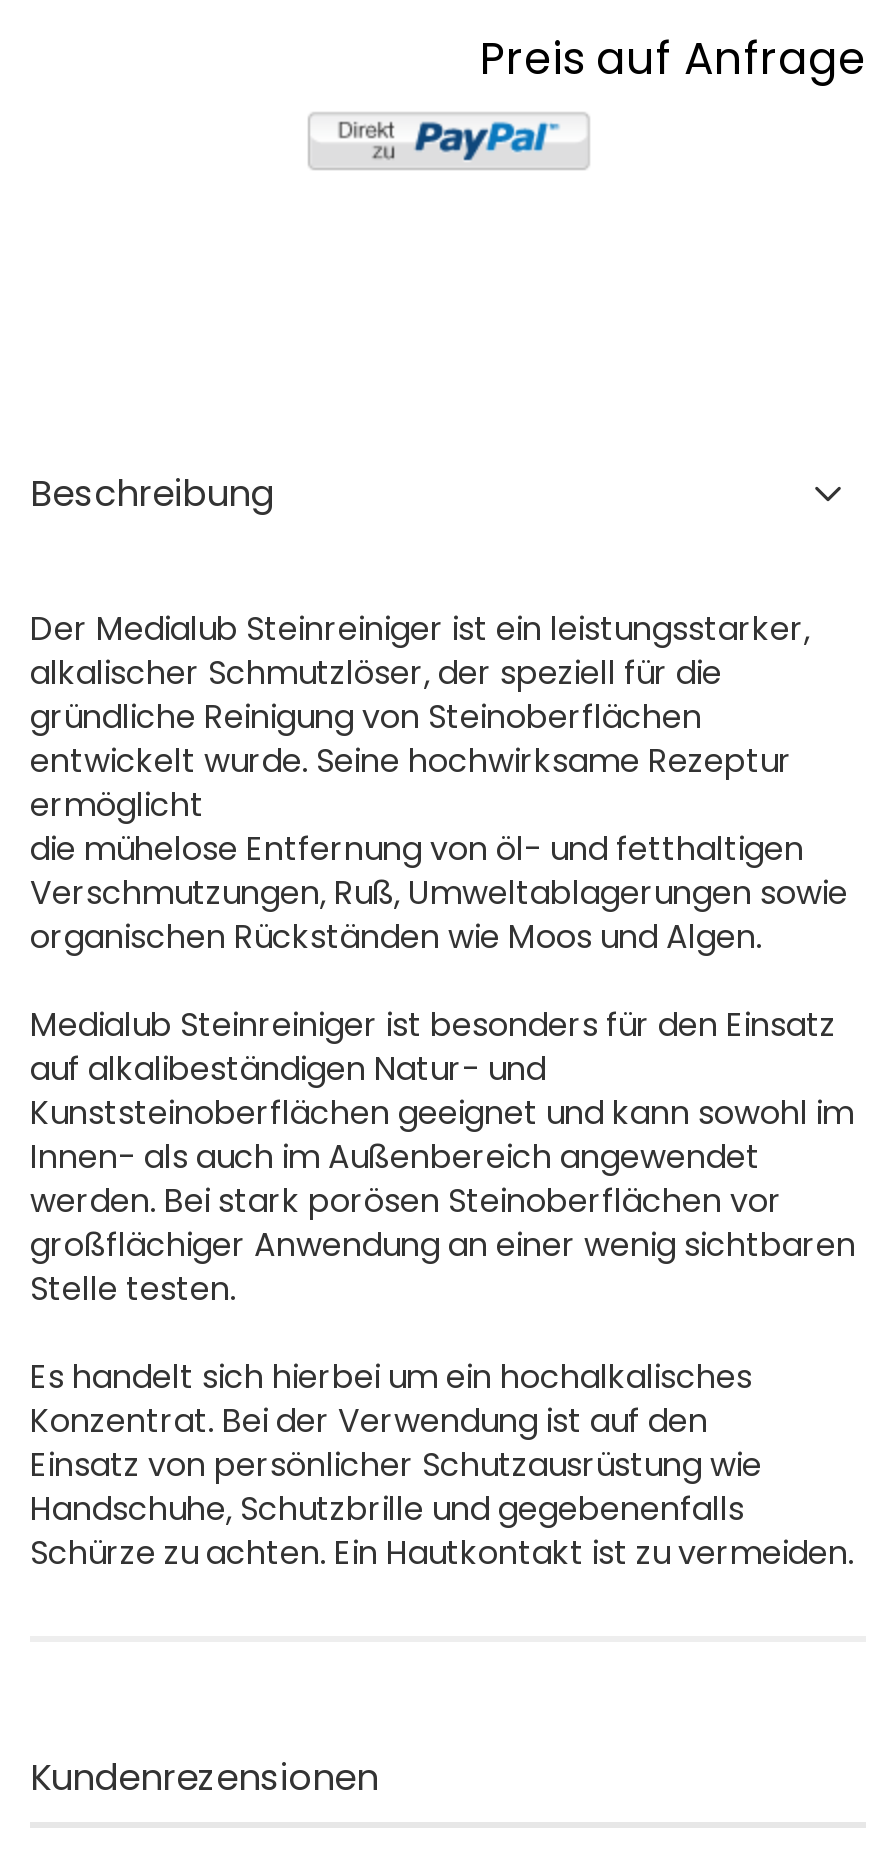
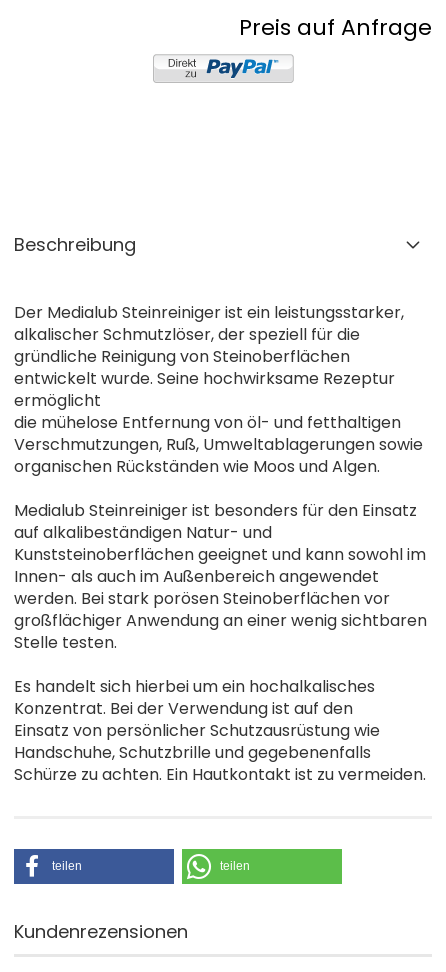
none -> [52,859,249,873] teilen | teilen

